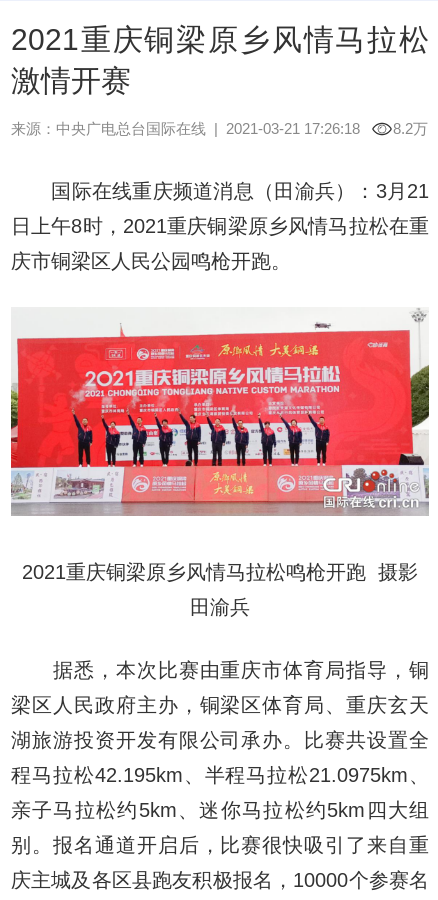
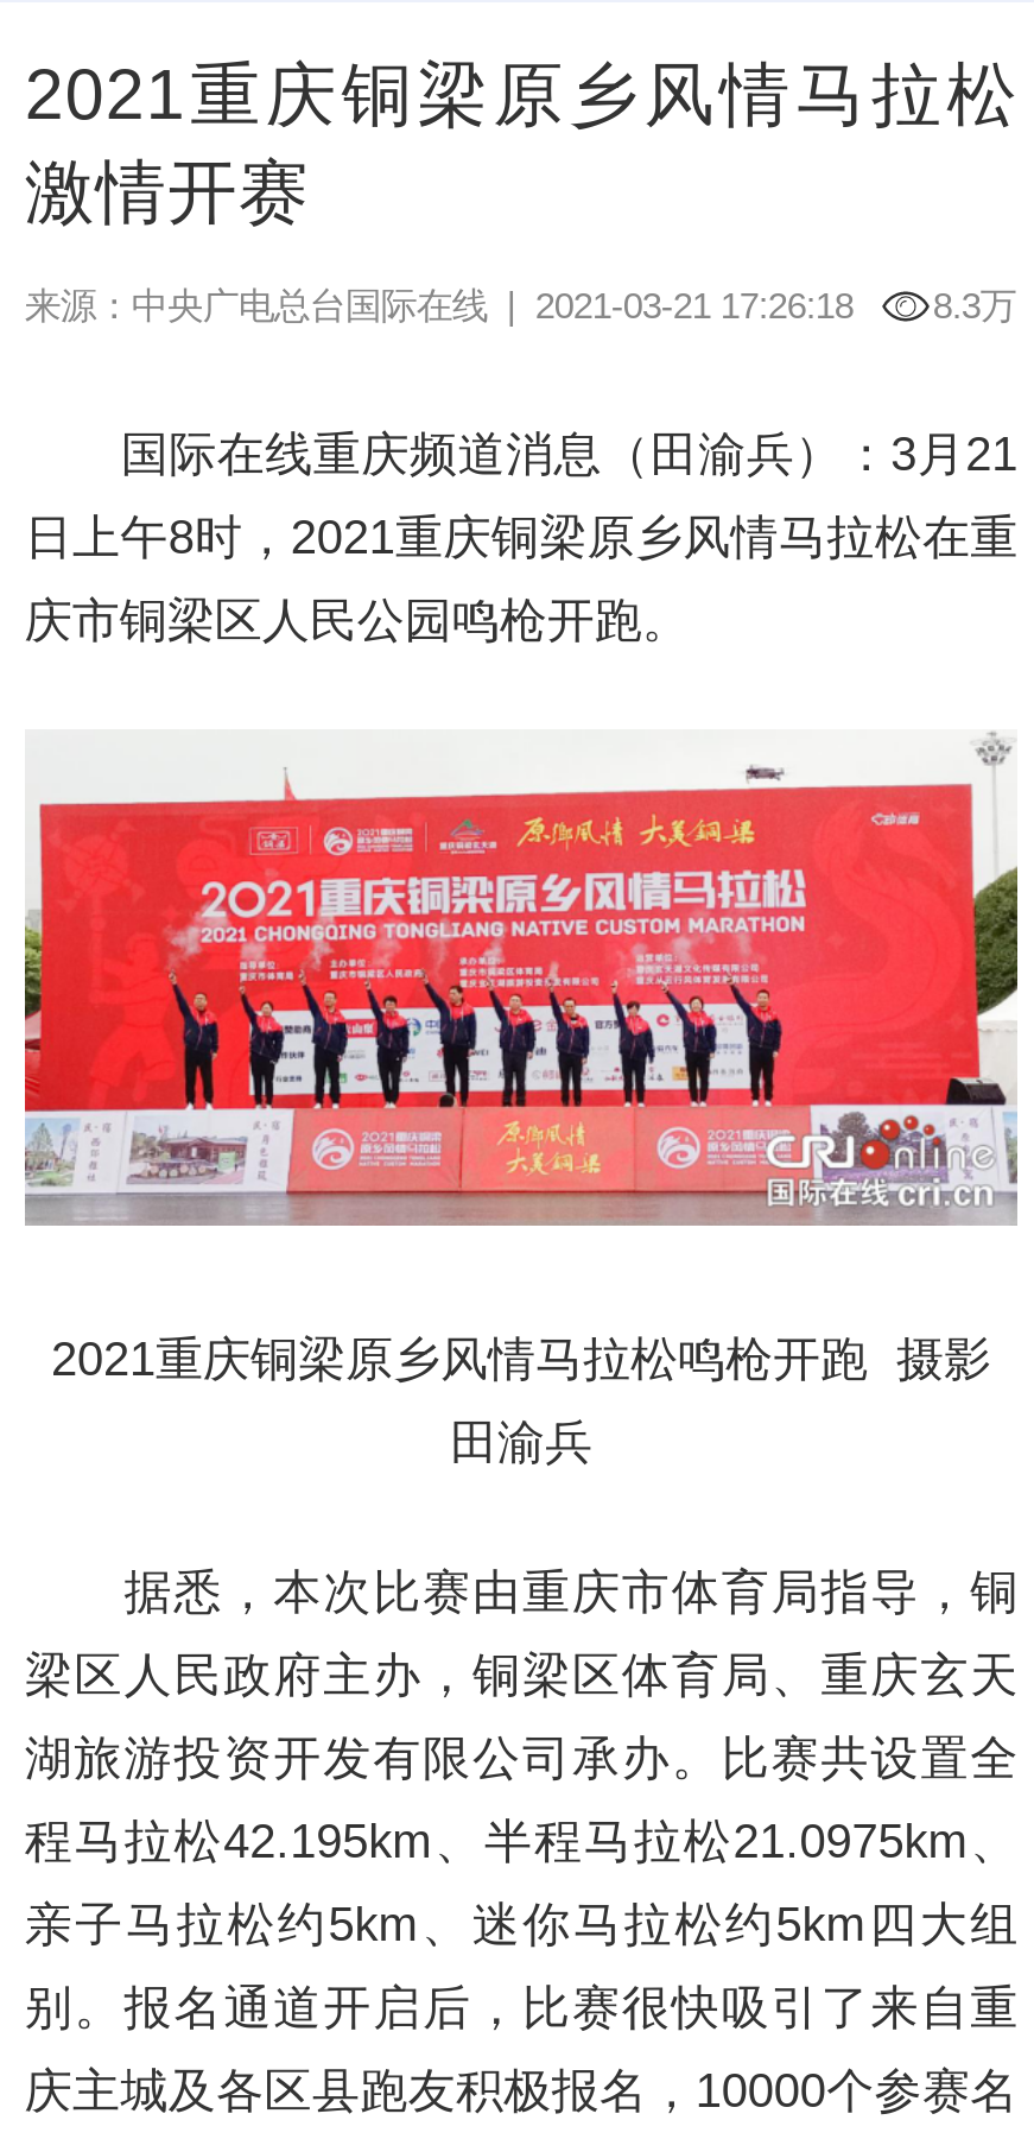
[393,120,428,137] 8.2万 -> [933,285,1016,325] 8.3万

